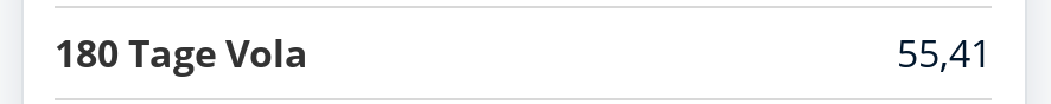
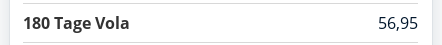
[897,28,992,80] 55,41 -> [378,12,418,34] 56,95

